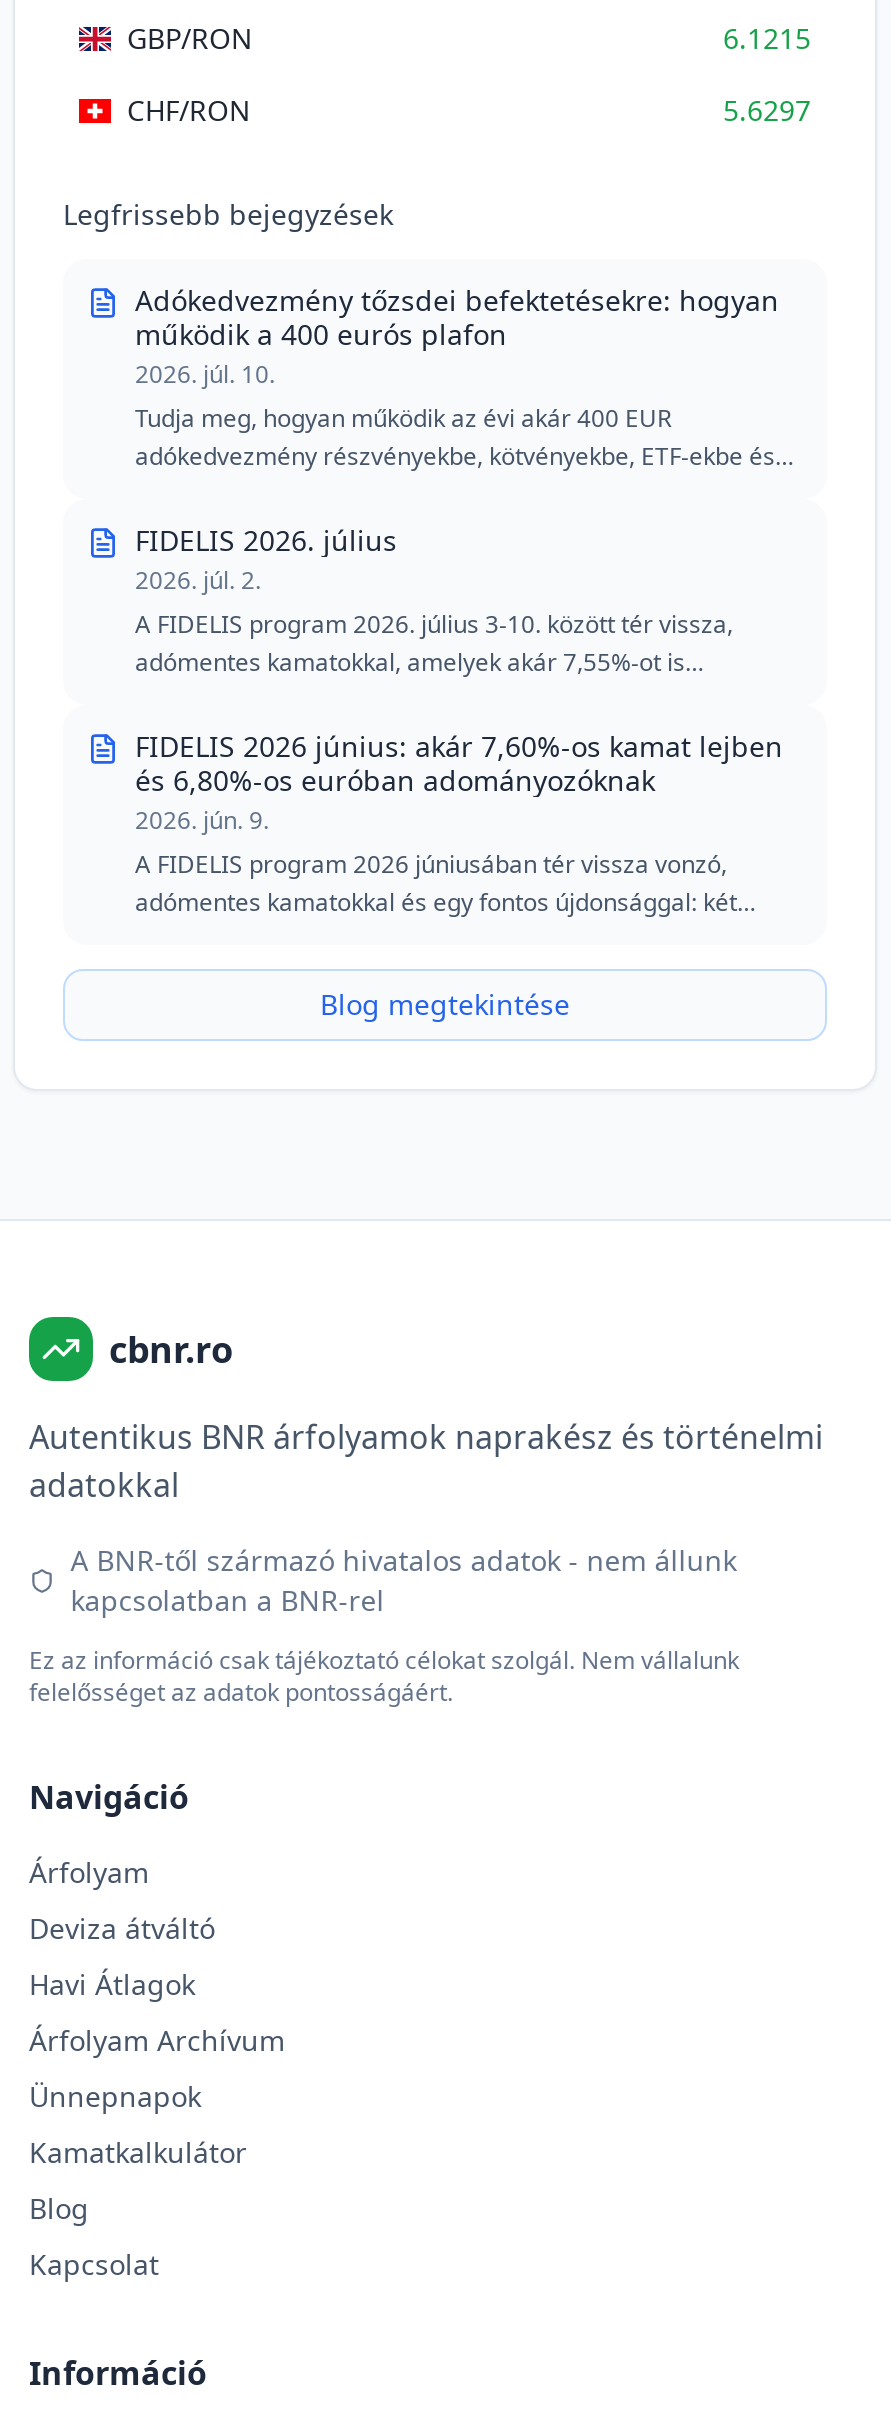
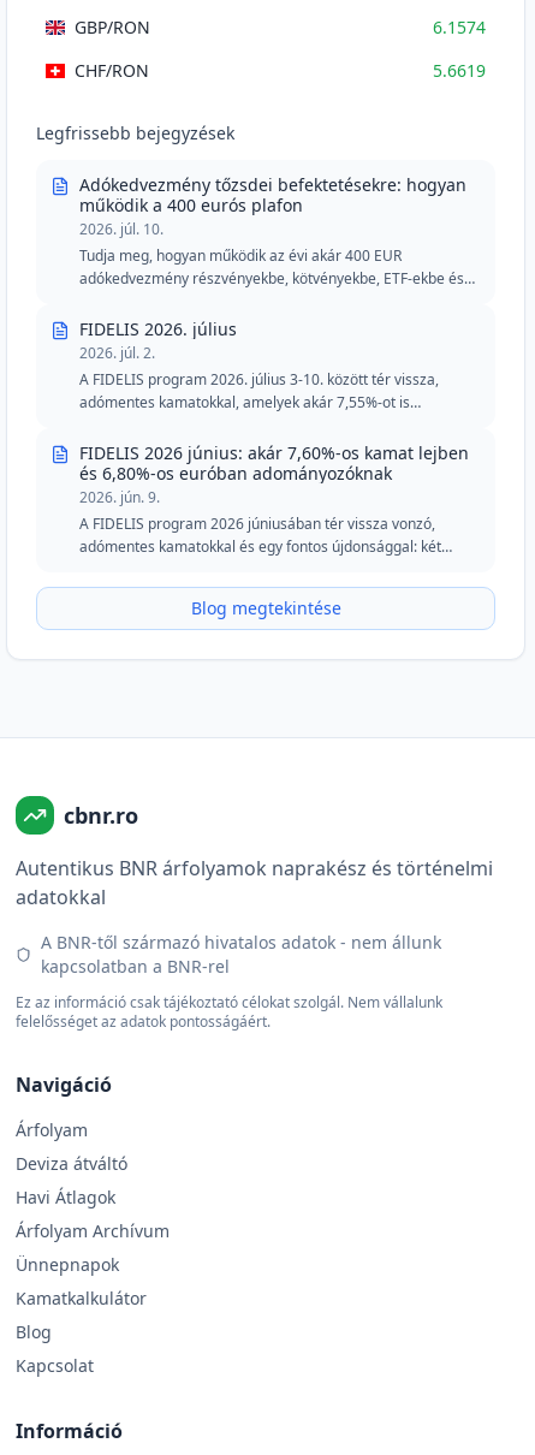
[723,19,811,57] 6.1215 -> [433,16,486,38] 6.1574
[723,91,811,129] 5.6297 -> [433,59,486,82] 5.6619

